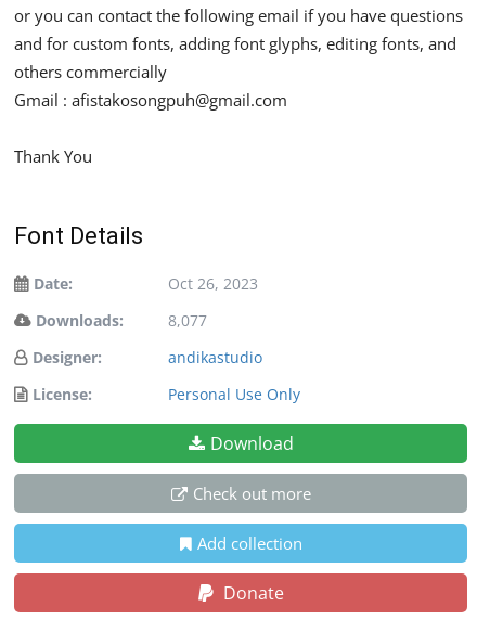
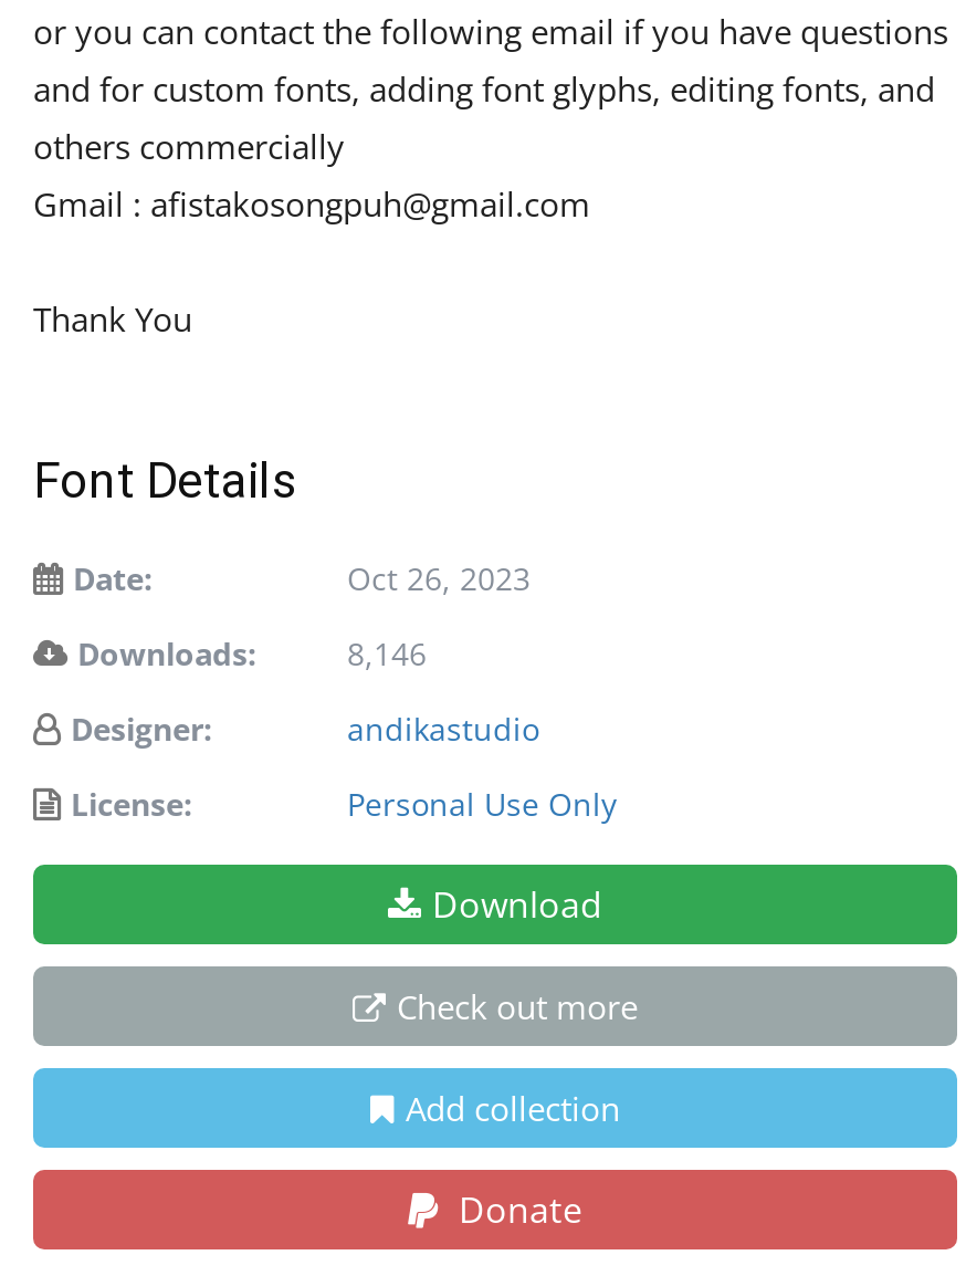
[168,310,207,330] 8,077 -> [347,632,427,674] 8,146

